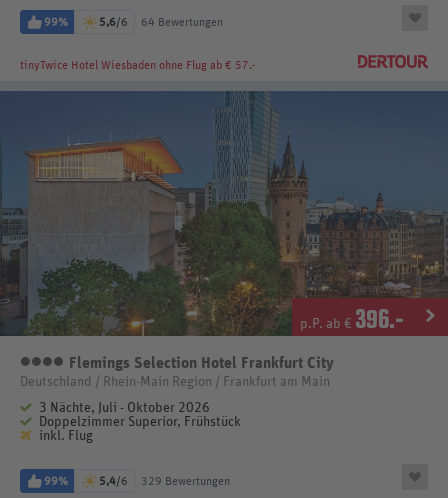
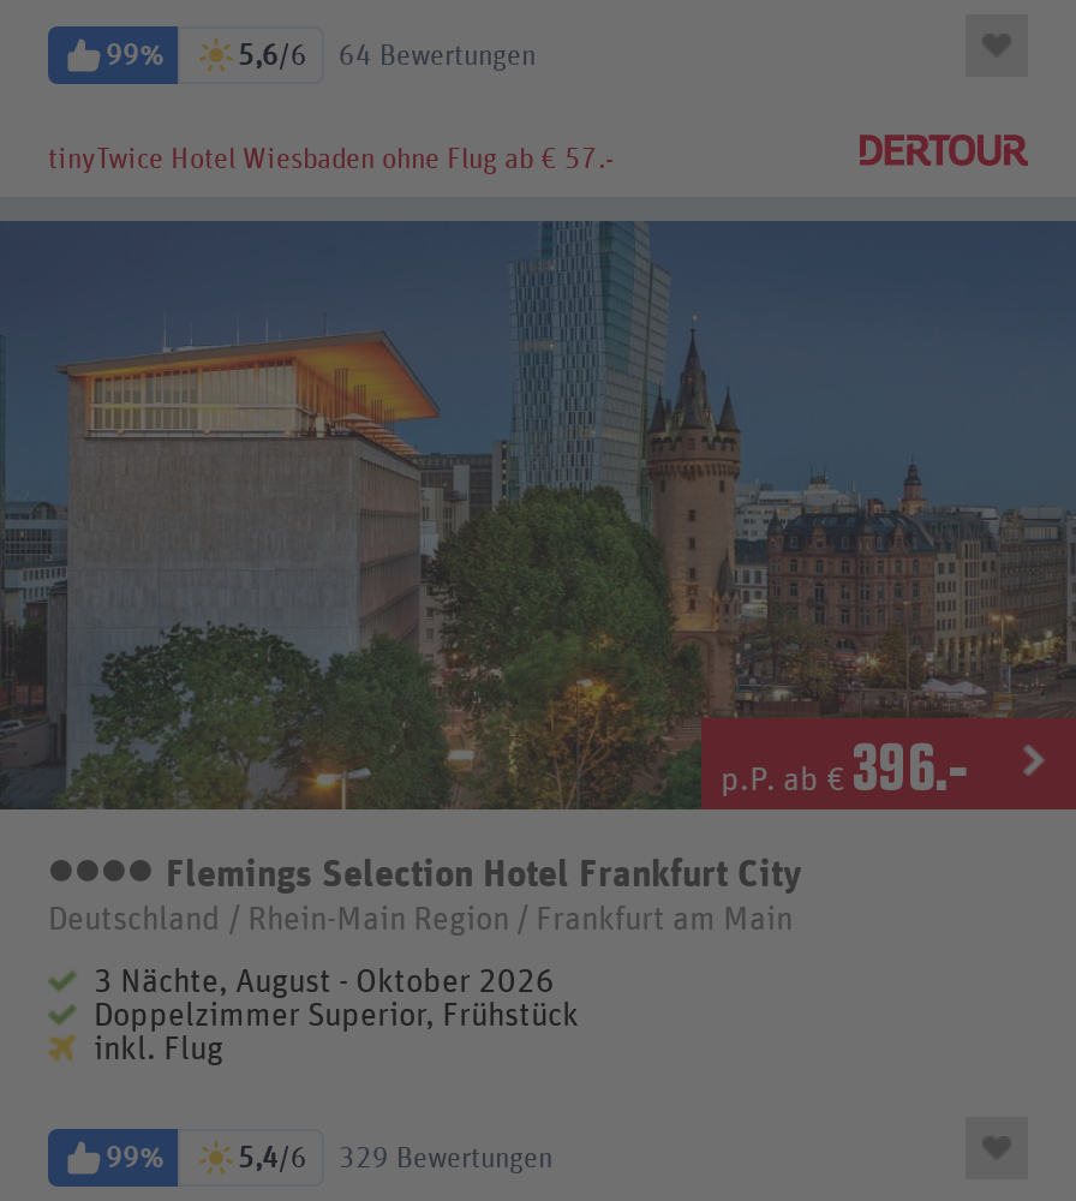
[39,401,210,415] 3 Nächte, Juli - Oktober 2026 -> [94,965,555,999] 3 Nächte, August - Oktober 2026

